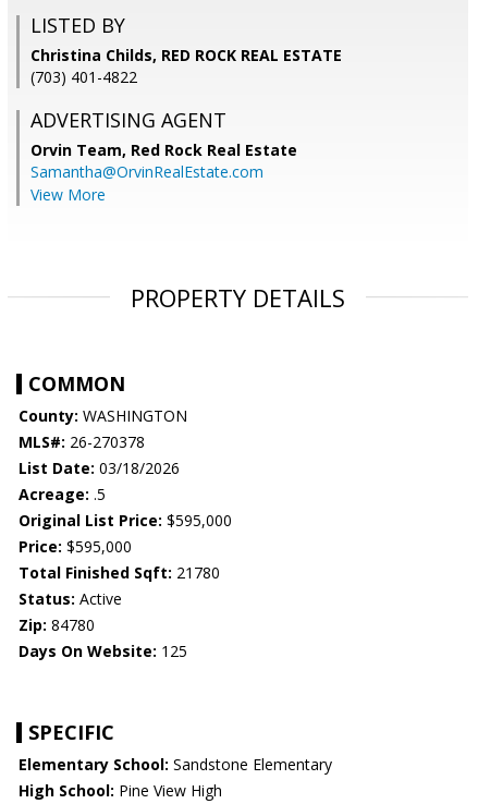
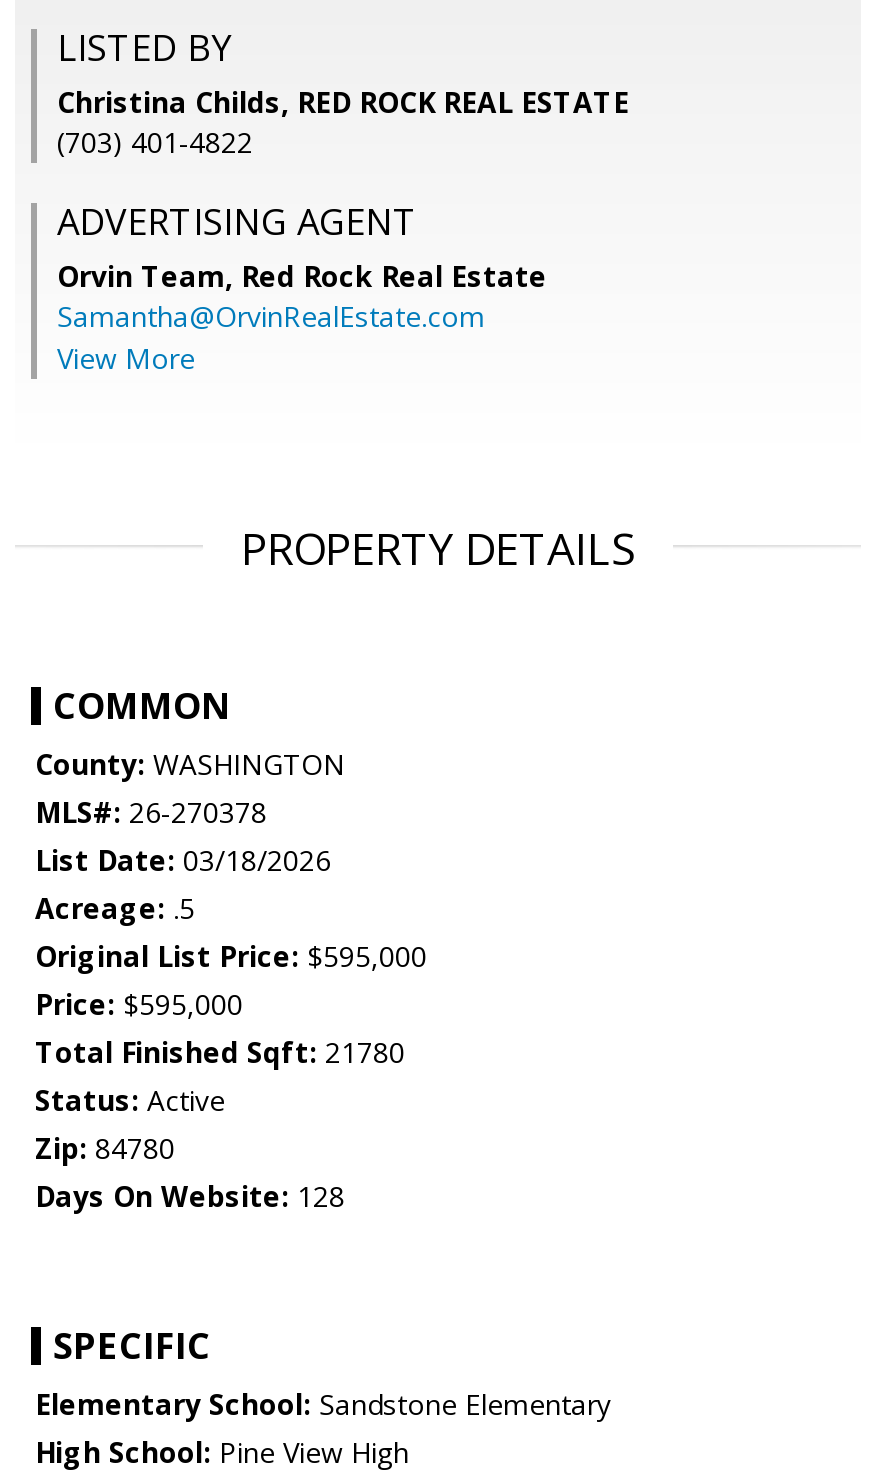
[19,641,187,662] Days On Website: 125 -> [35,1178,345,1216] Days On Website: 128

